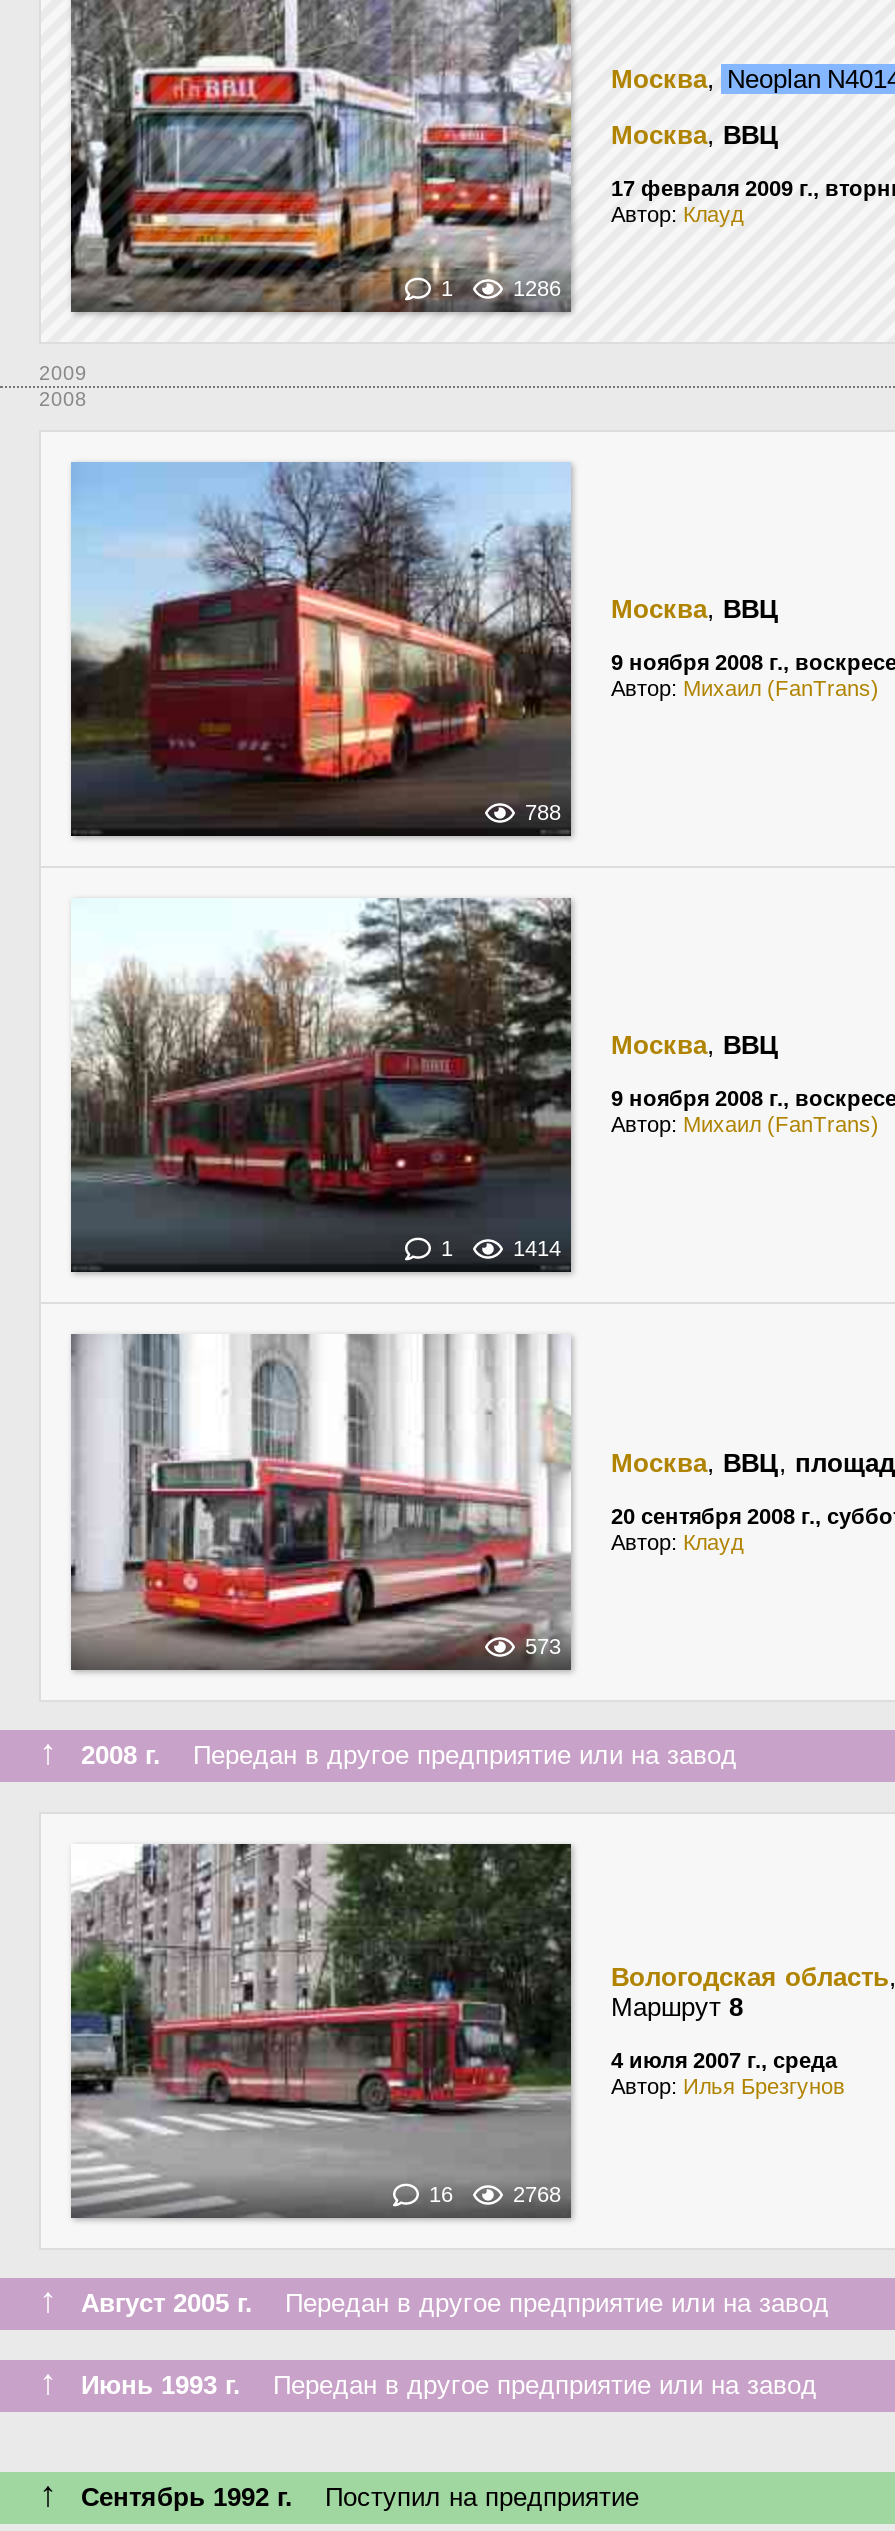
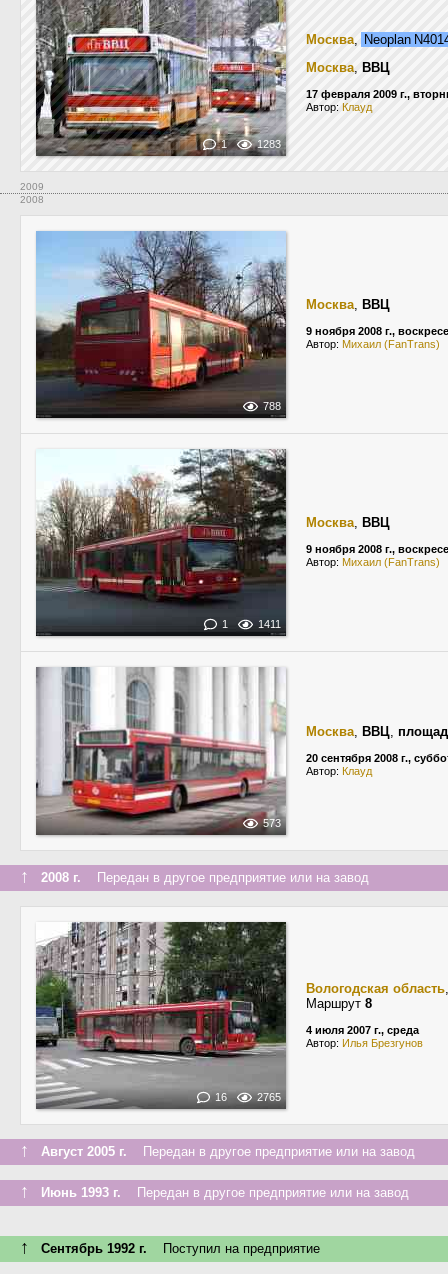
[513,276,561,300] 1286 -> [257,138,281,150] 1283
[513,1236,561,1260] 1414 -> [258,618,281,630] 1411
[513,2182,561,2206] 2768 -> [257,1091,281,1103] 2765

